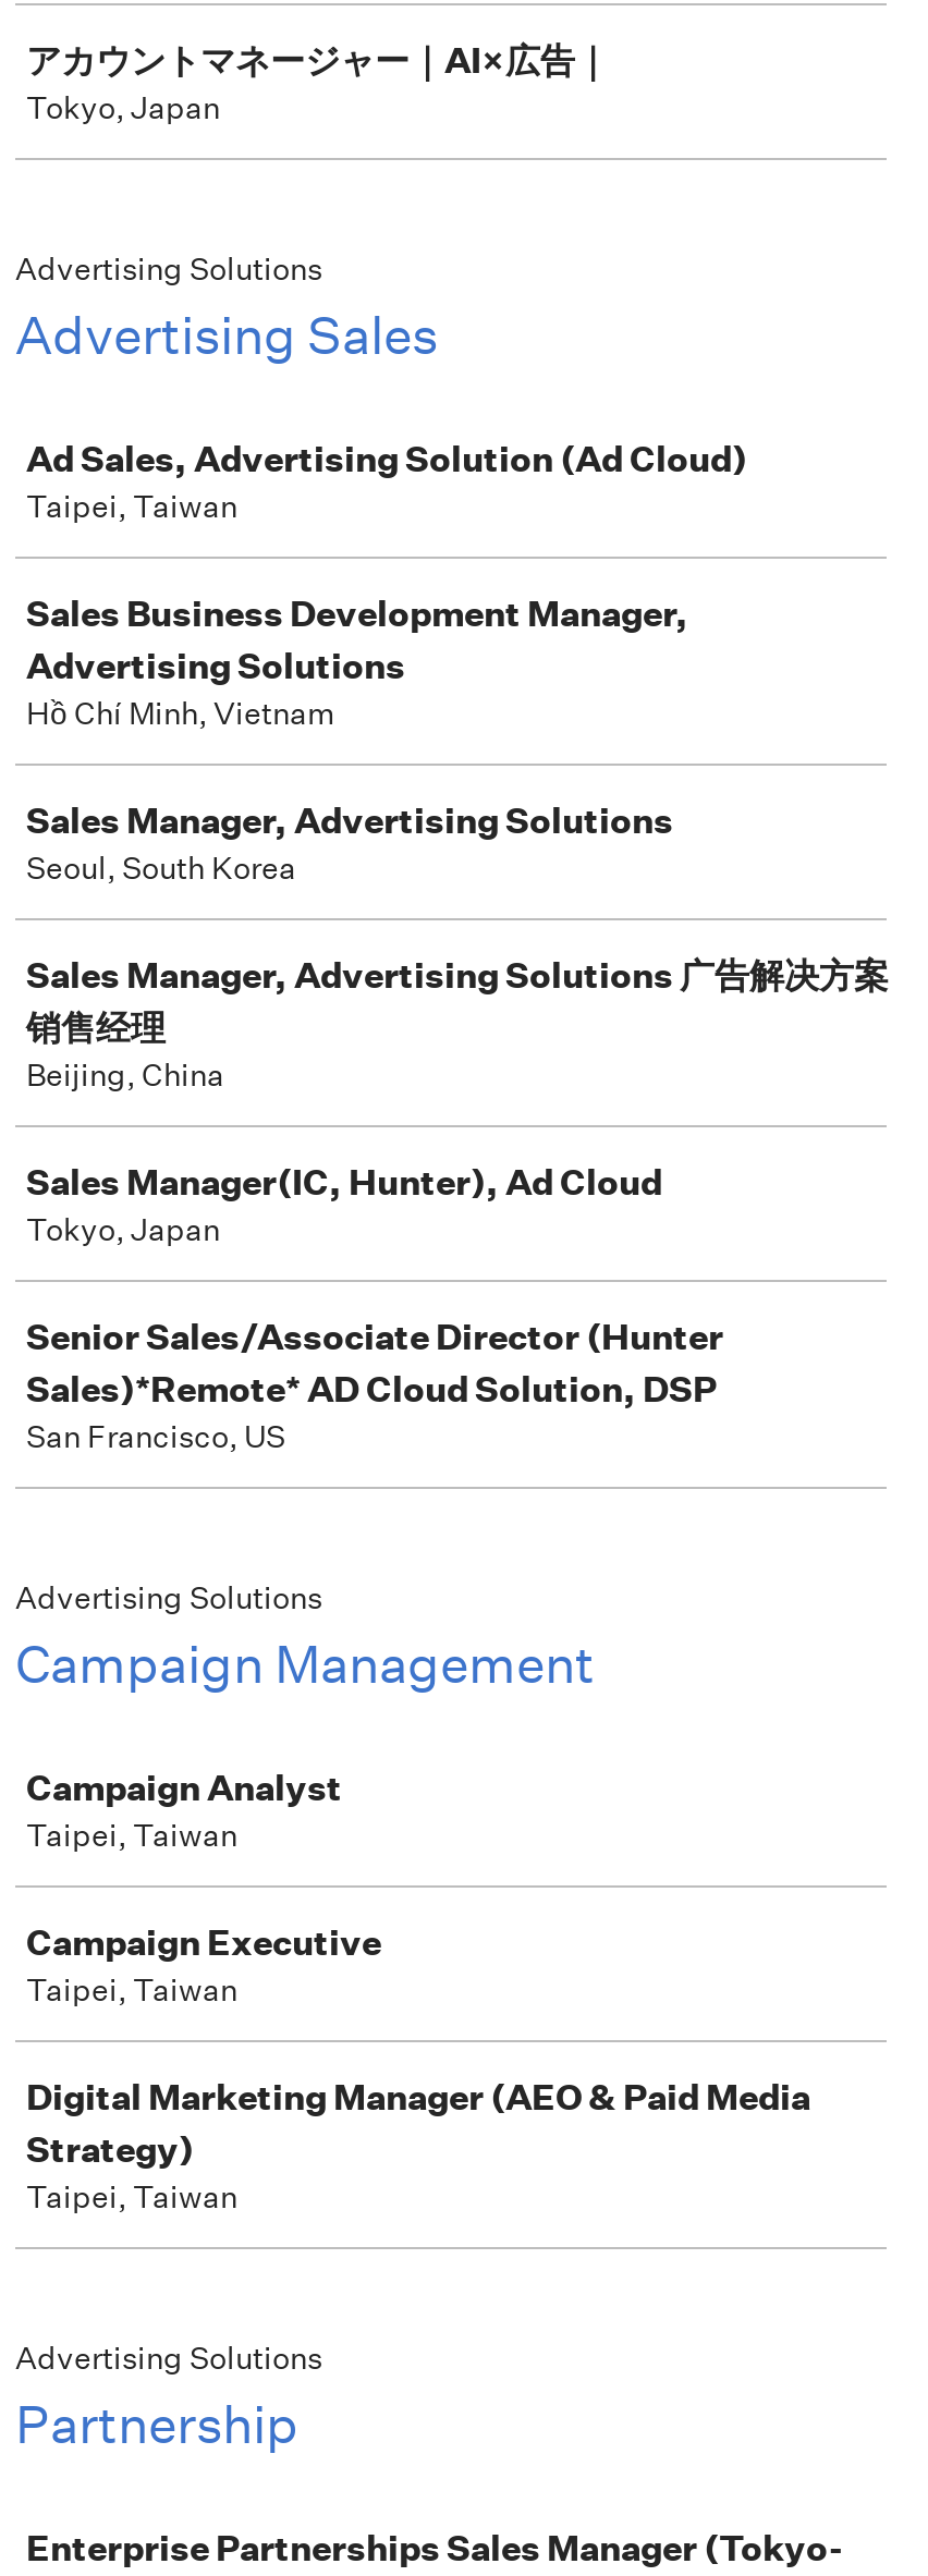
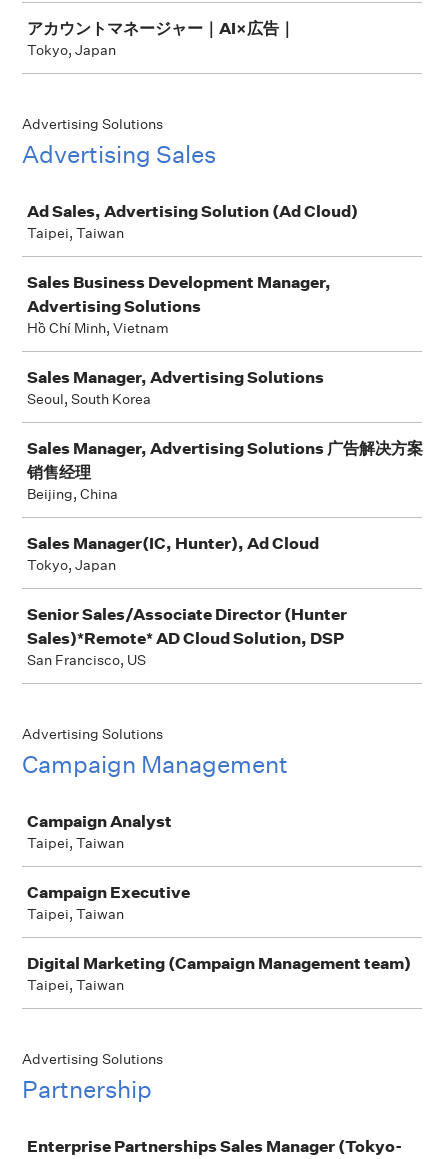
[26,2075,810,2171] Digital Marketing Manager (AEO & Paid Media | Strategy) -> [27,953,411,973] Digital Marketing (Campaign Management team)

